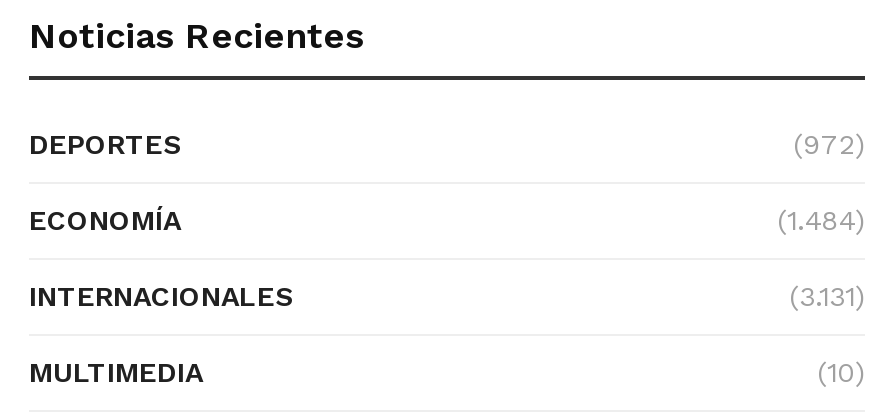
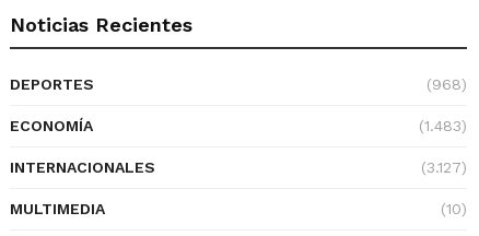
[793,128,865,160] (972) -> [427,75,467,93] (968)
[777,204,865,236] (1.484) -> [419,117,467,134] (1.483)
[789,280,865,312] (3.131) -> [421,158,467,176] (3.127)

